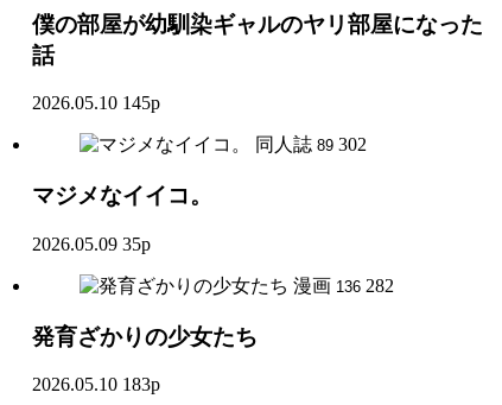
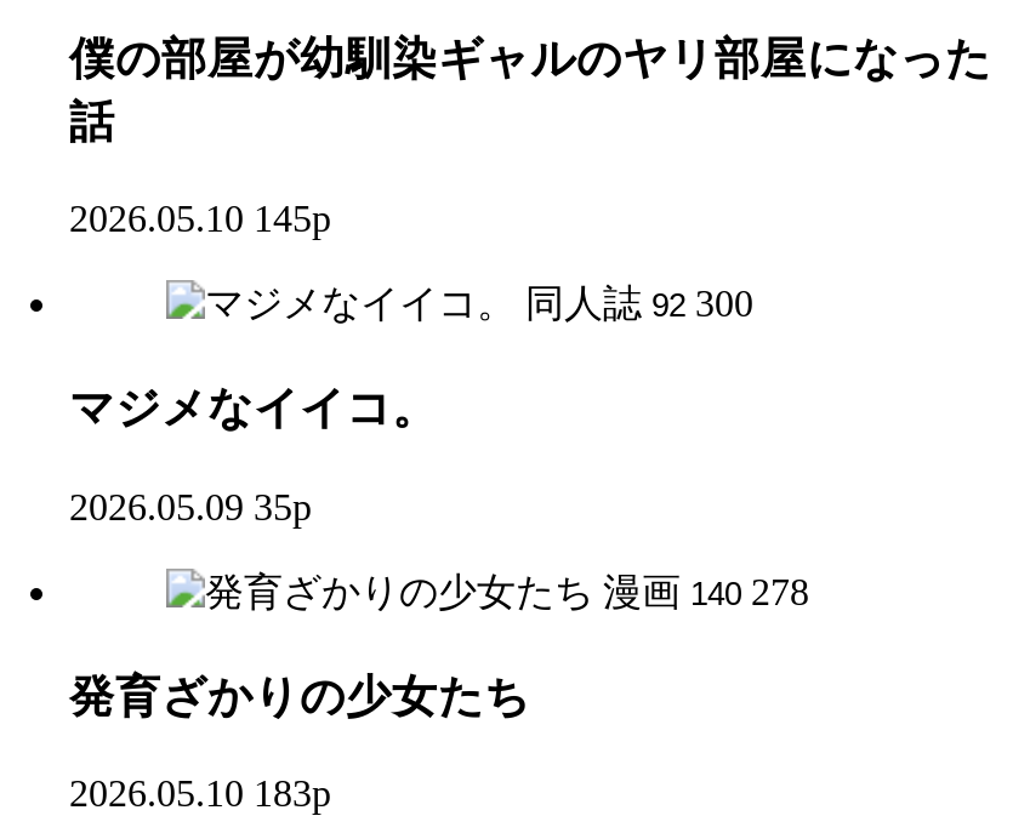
[255,135,367,155] 同人誌 89 302 -> [525,283,753,325] 同人誌 92 300
[293,275,394,295] 漫画 136 282 -> [603,571,809,612] 漫画 140 278

